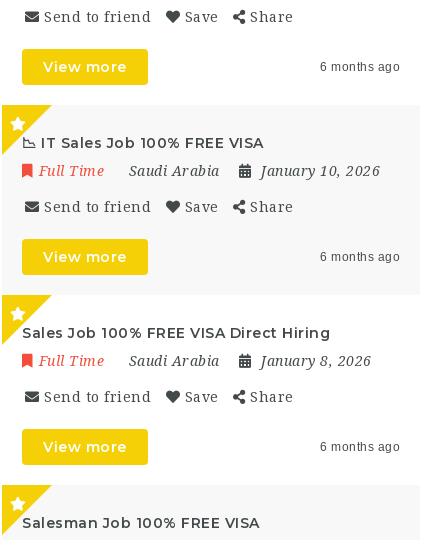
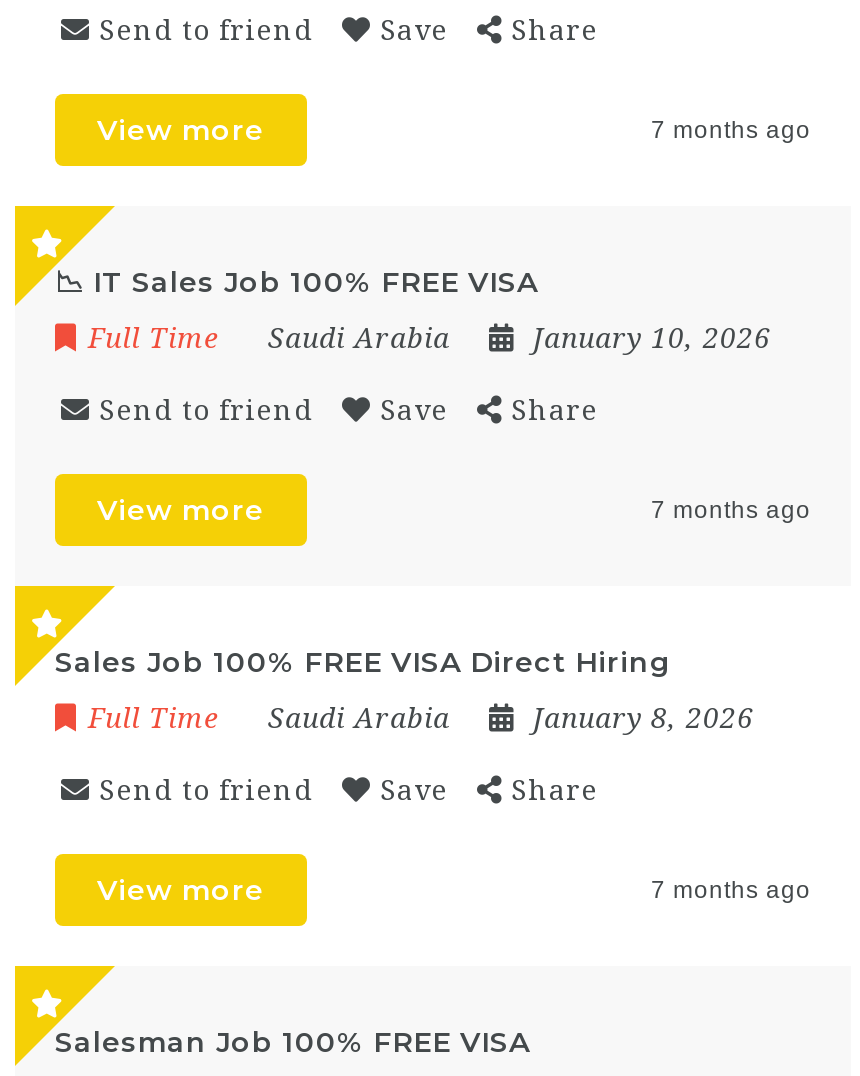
[320,60,400,74] 6 months ago -> [651,116,811,144] 7 months ago
[320,250,400,264] 6 months ago -> [651,496,811,524] 7 months ago
[320,440,400,454] 6 months ago -> [651,876,811,904] 7 months ago

